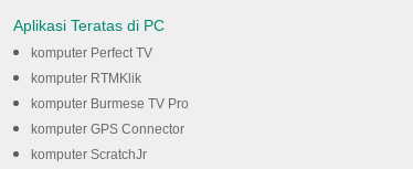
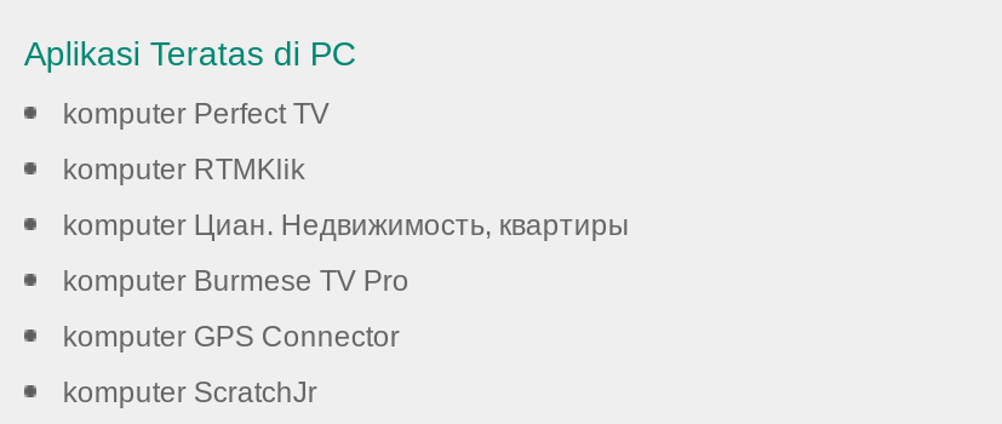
none -> [63,209,630,243] komputer Циан. Недвижимость, квартиры

